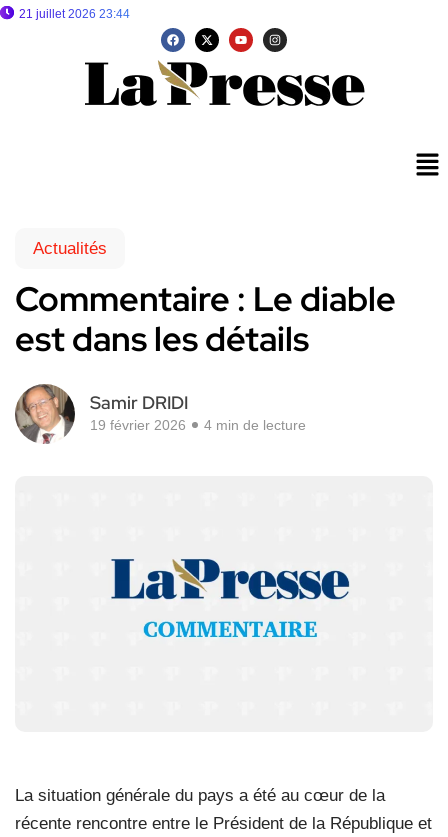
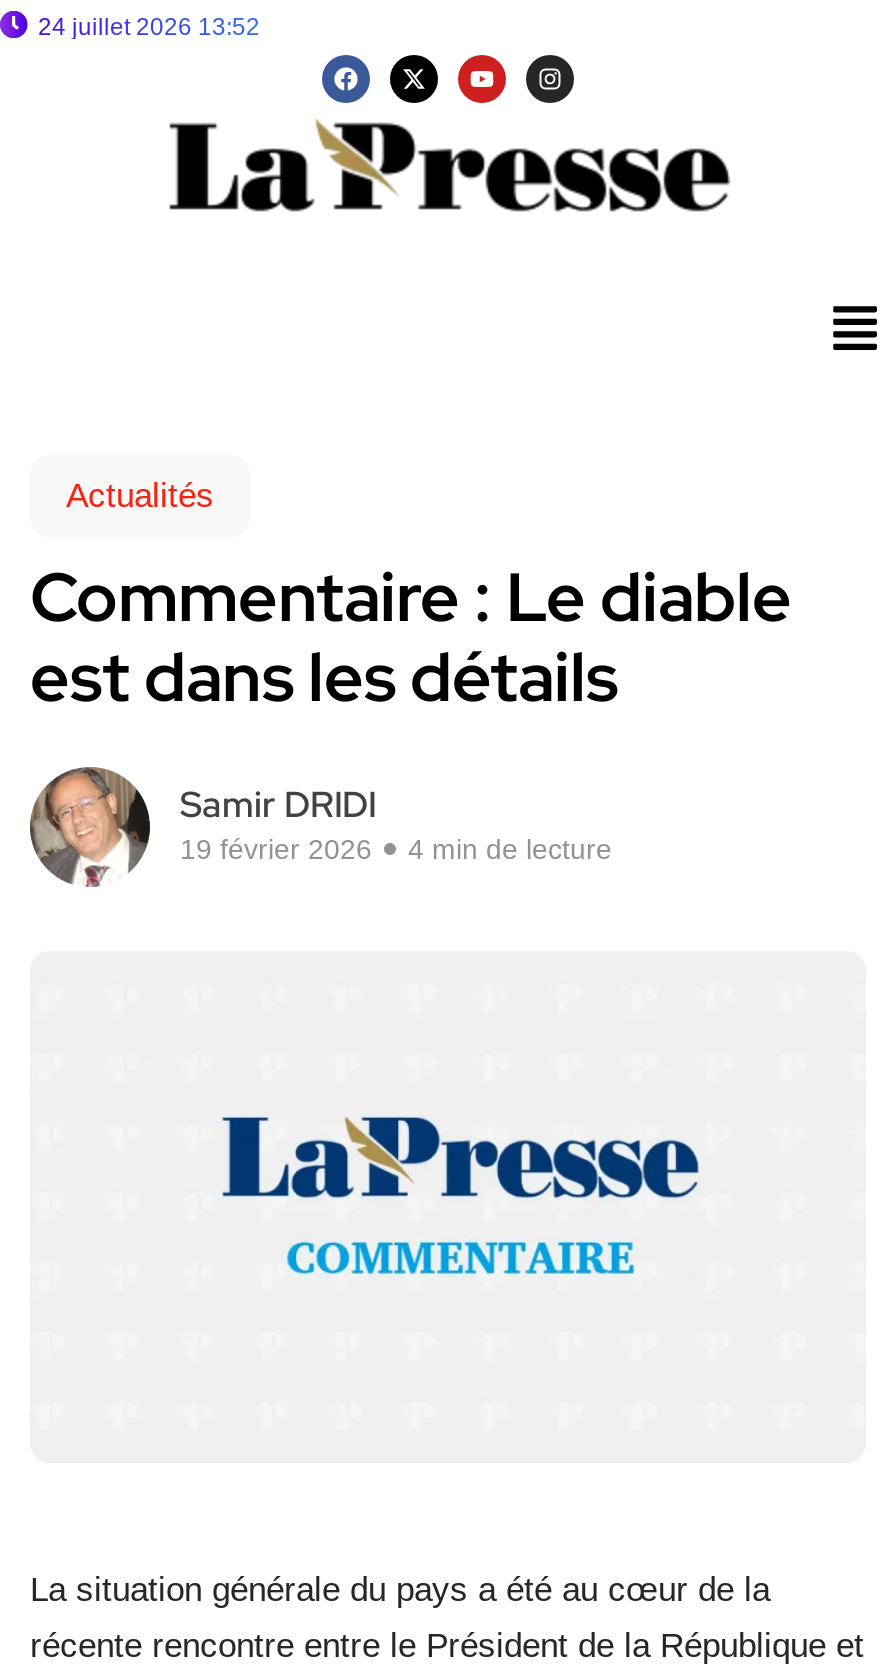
[19,7,130,21] 21 juillet 2026 23:44 -> [38,13,260,41] 24 juillet 2026 13:52

